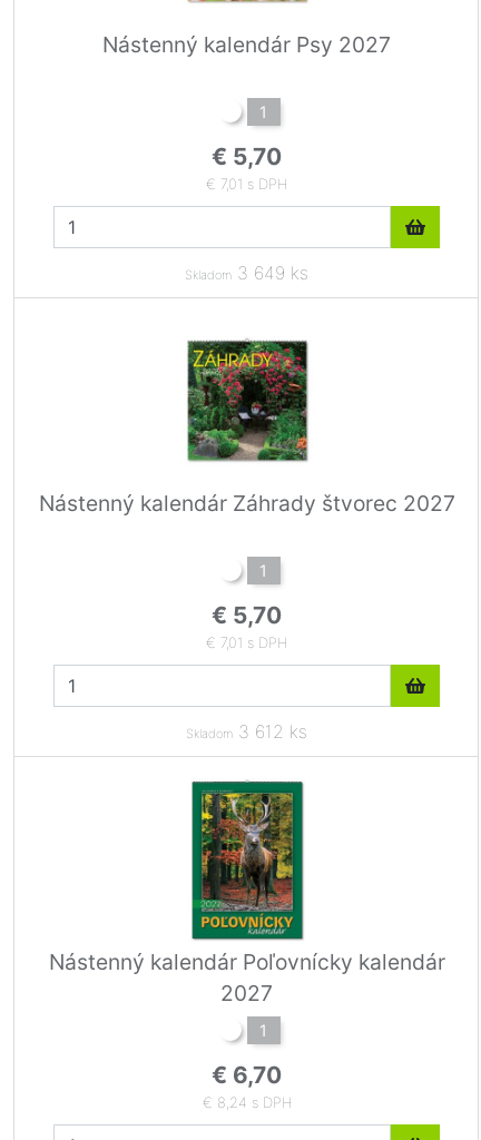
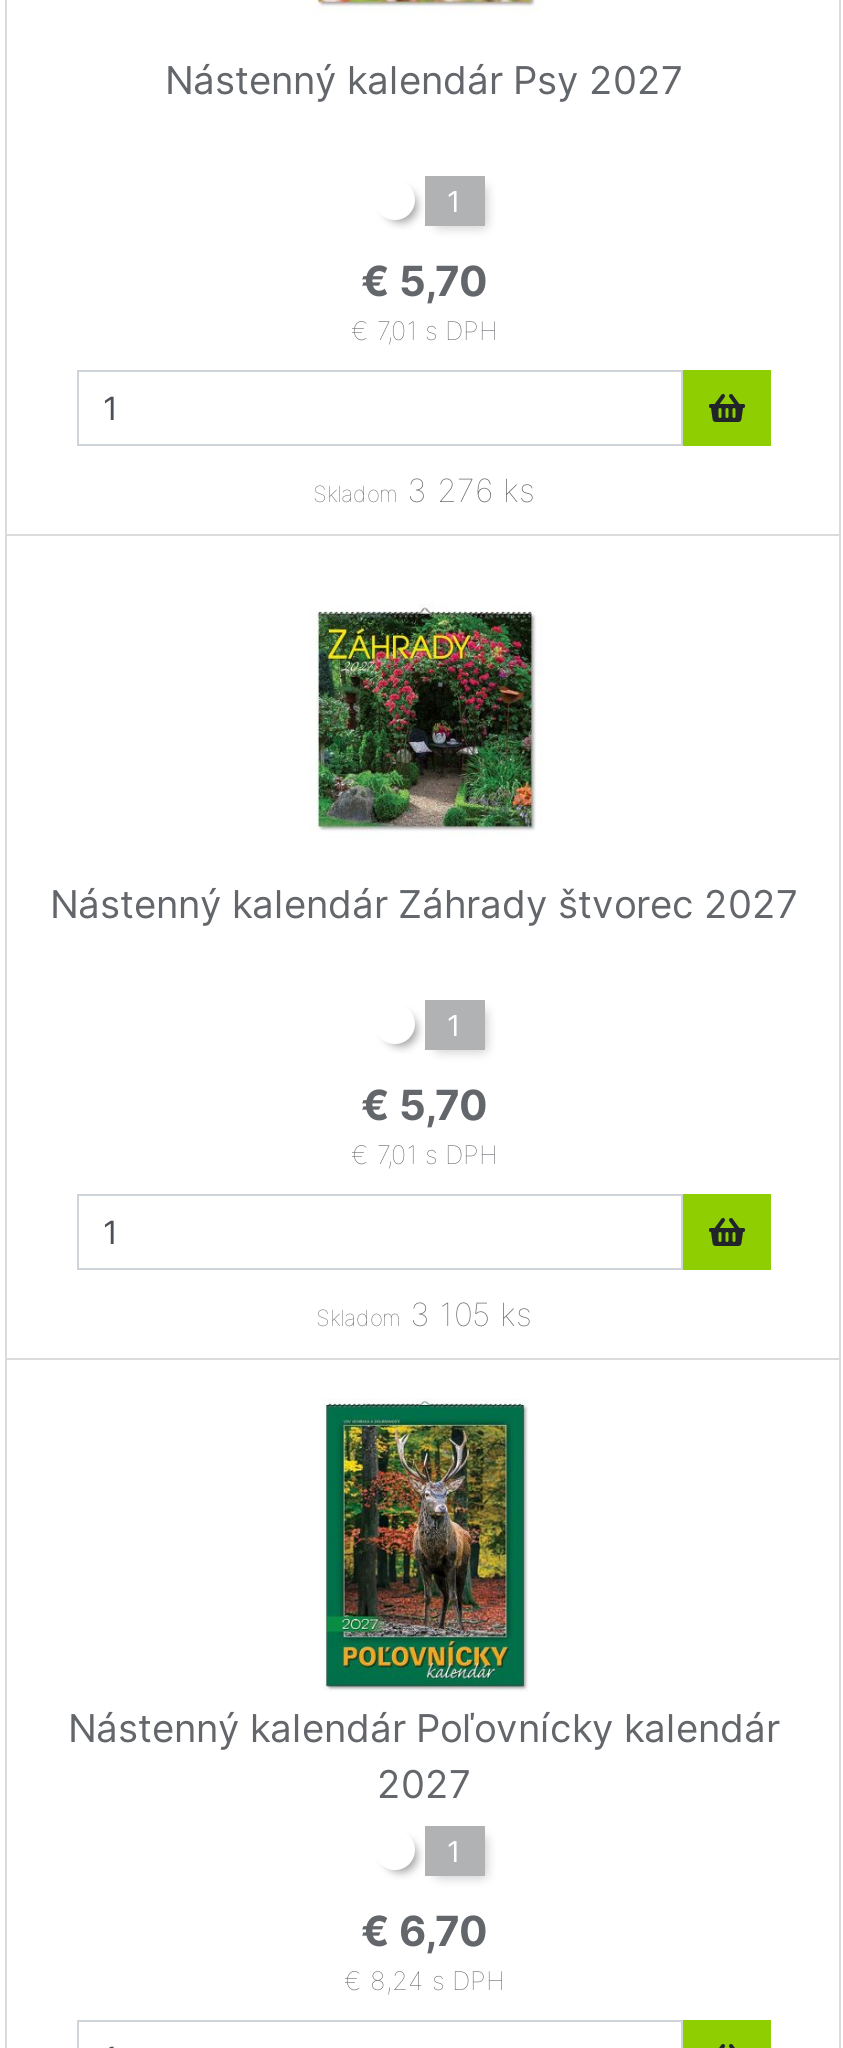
[185,262,308,284] Skladom 3 649 ks -> [313,470,535,510] Skladom 3 276 ks
[186,721,307,743] Skladom 3 612 ks -> [316,1295,532,1335] Skladom 3 105 ks

